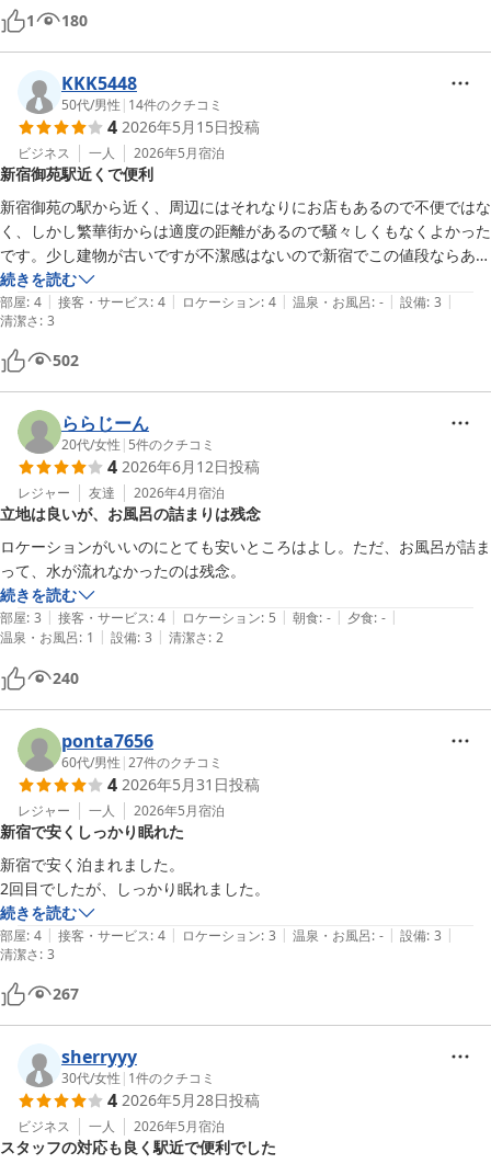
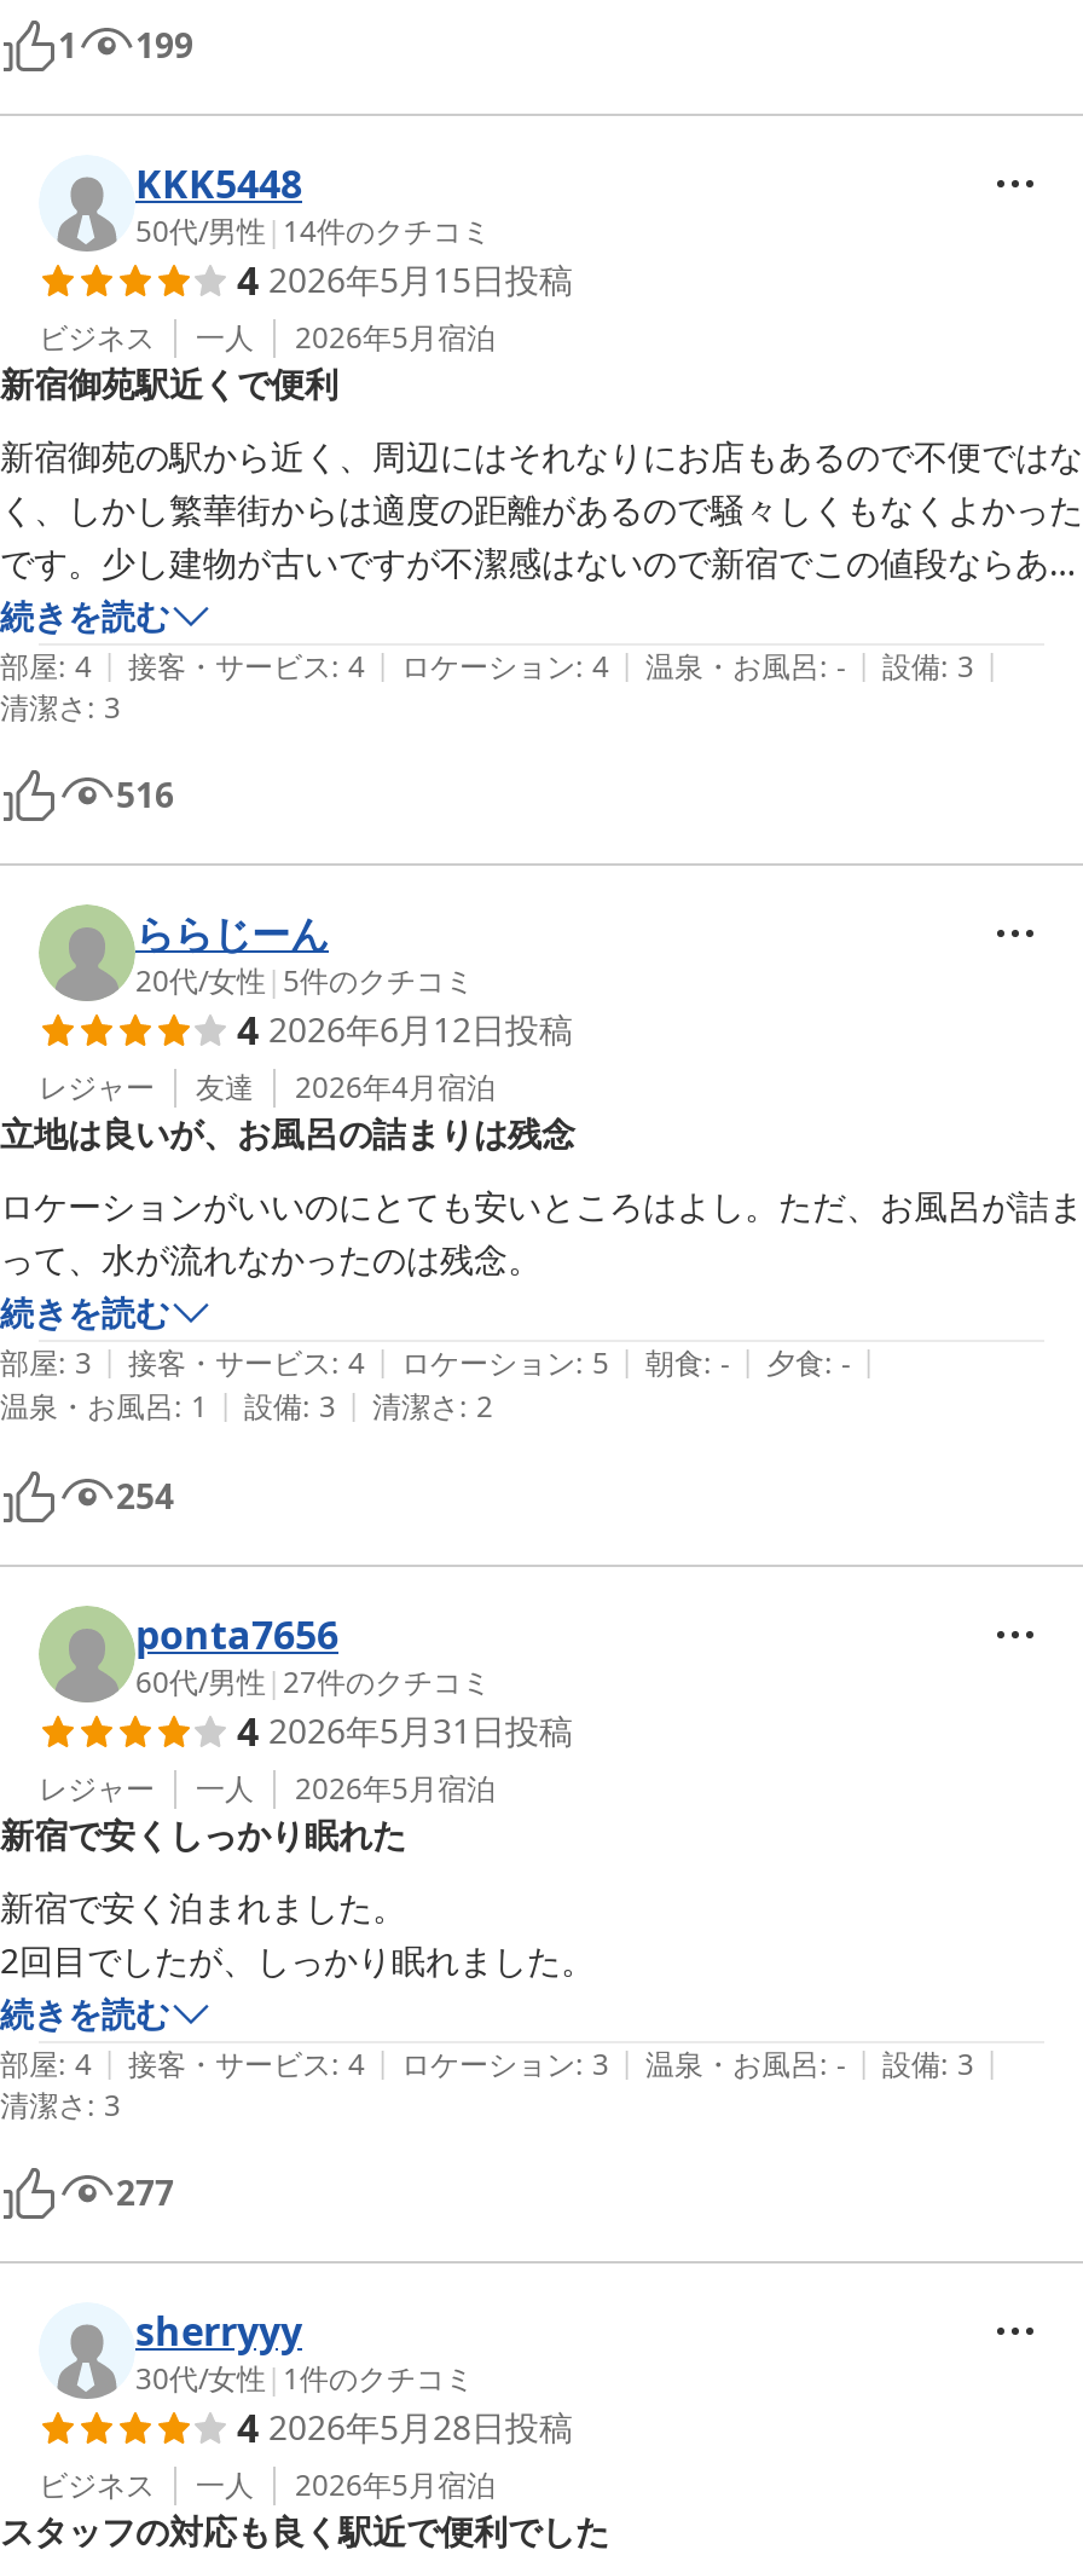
[26,10,88,31] 1 180 -> [58,22,193,68] 1 199
[53,350,79,370] 502 -> [116,771,174,817] 516
[53,667,79,688] 240 -> [116,1473,174,1519] 254
[53,983,79,1004] 267 -> [116,2169,174,2215] 277

